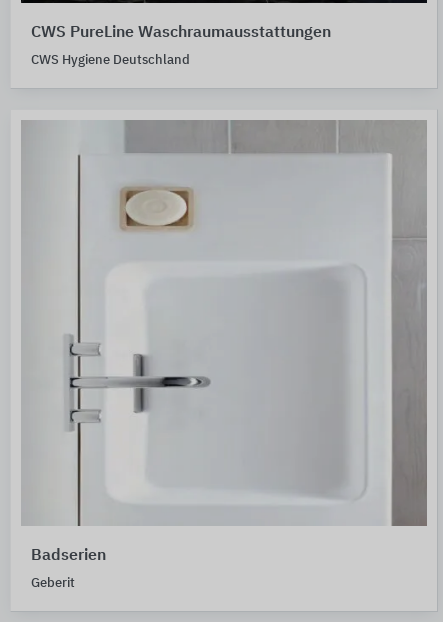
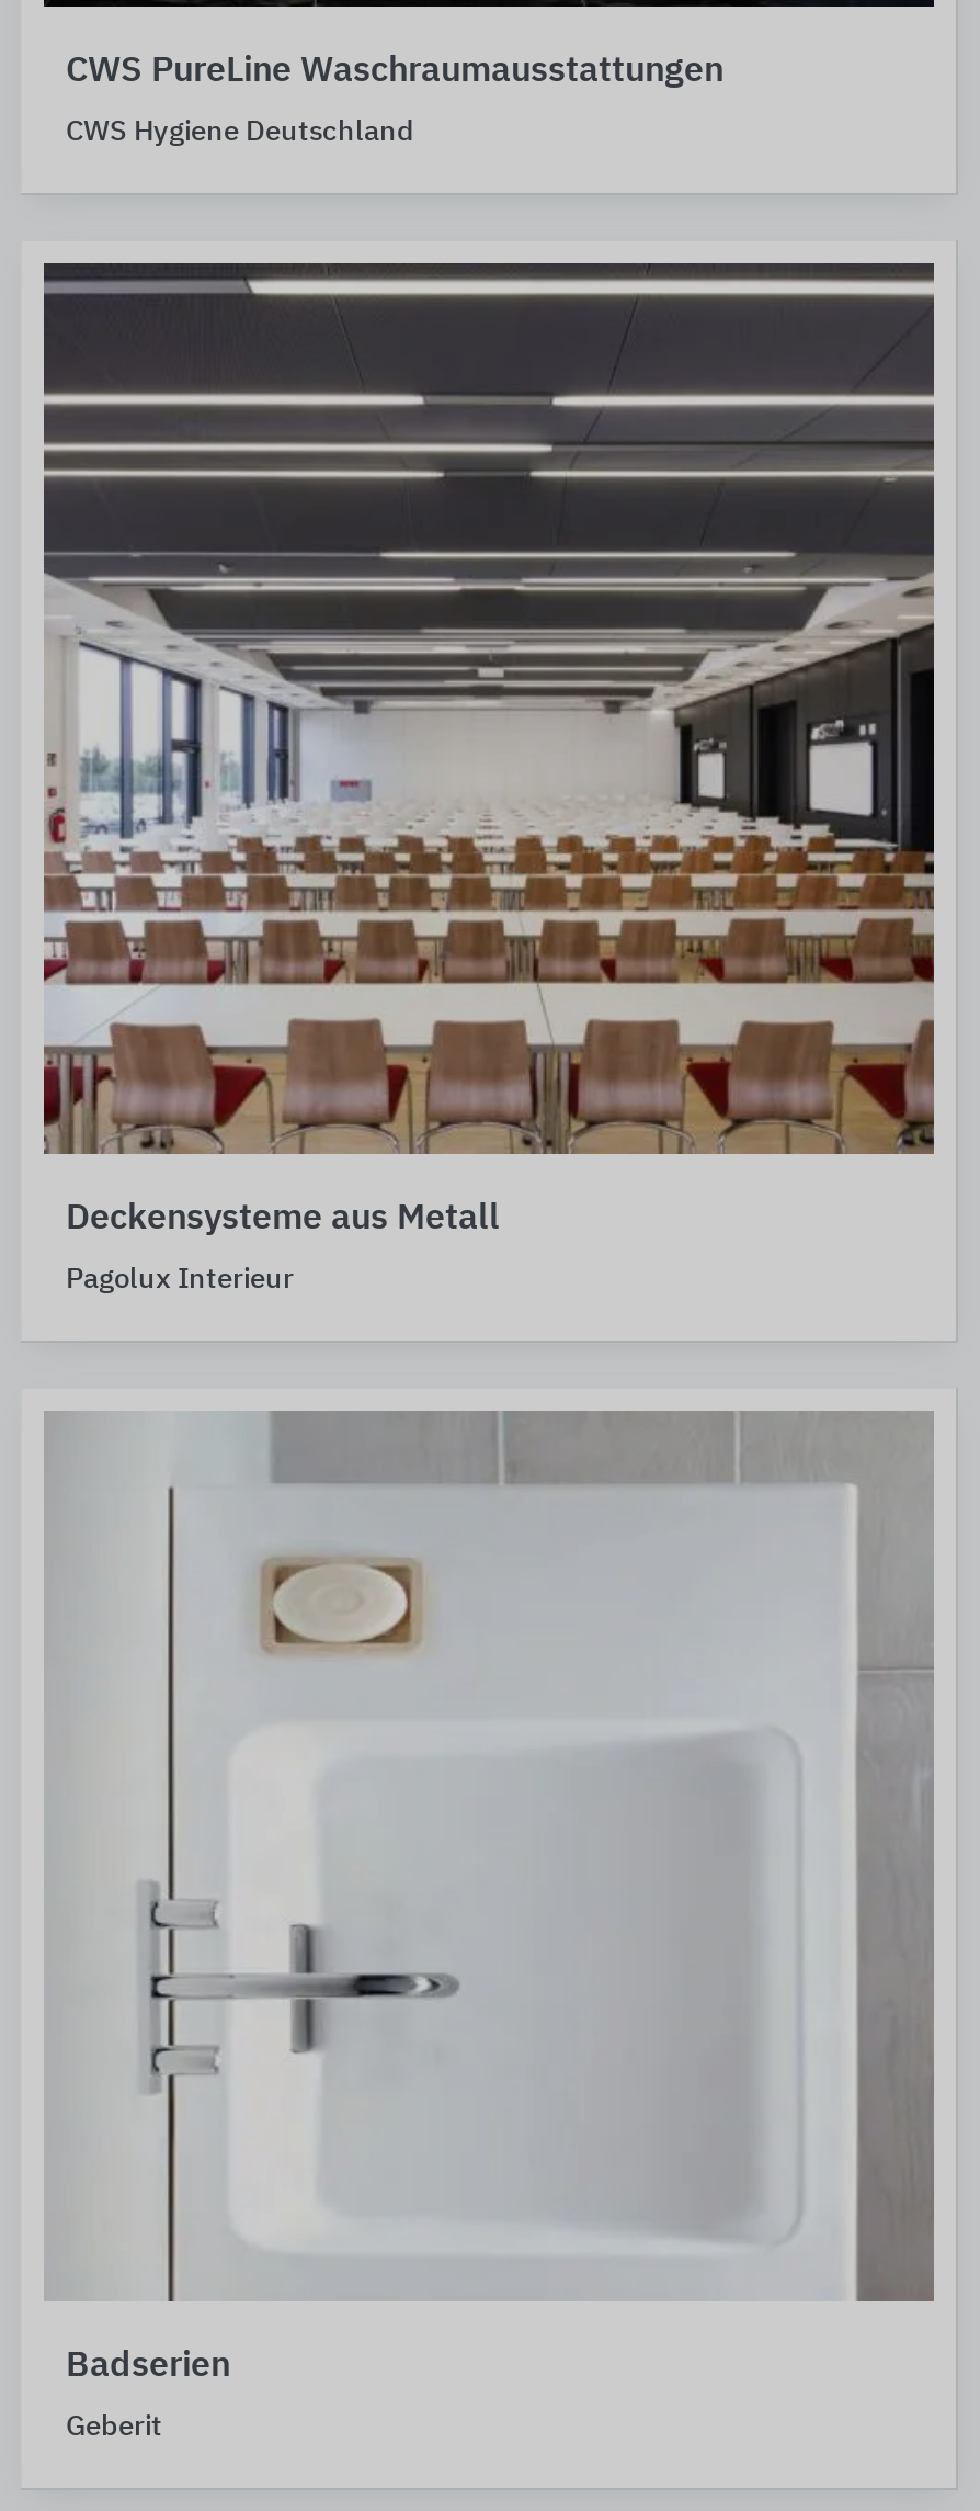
none -> [42,261,934,1293] [image] | Deckensysteme aus Metall | Pagolux Interieur

